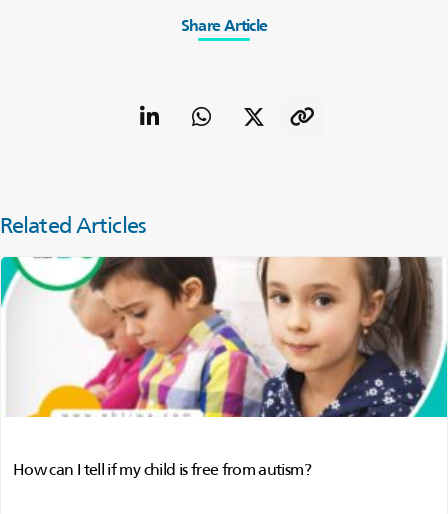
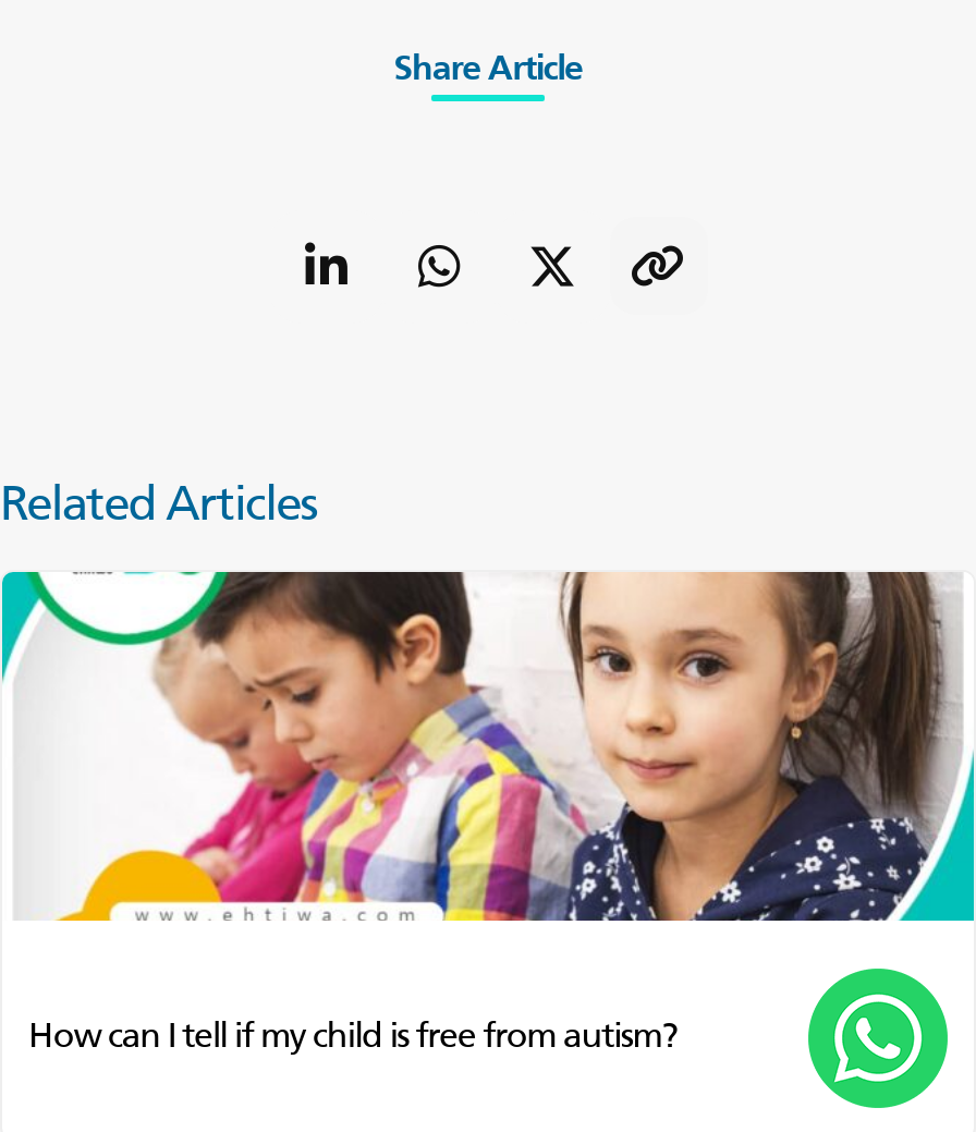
none -> [806,966,950,1110] [image]

